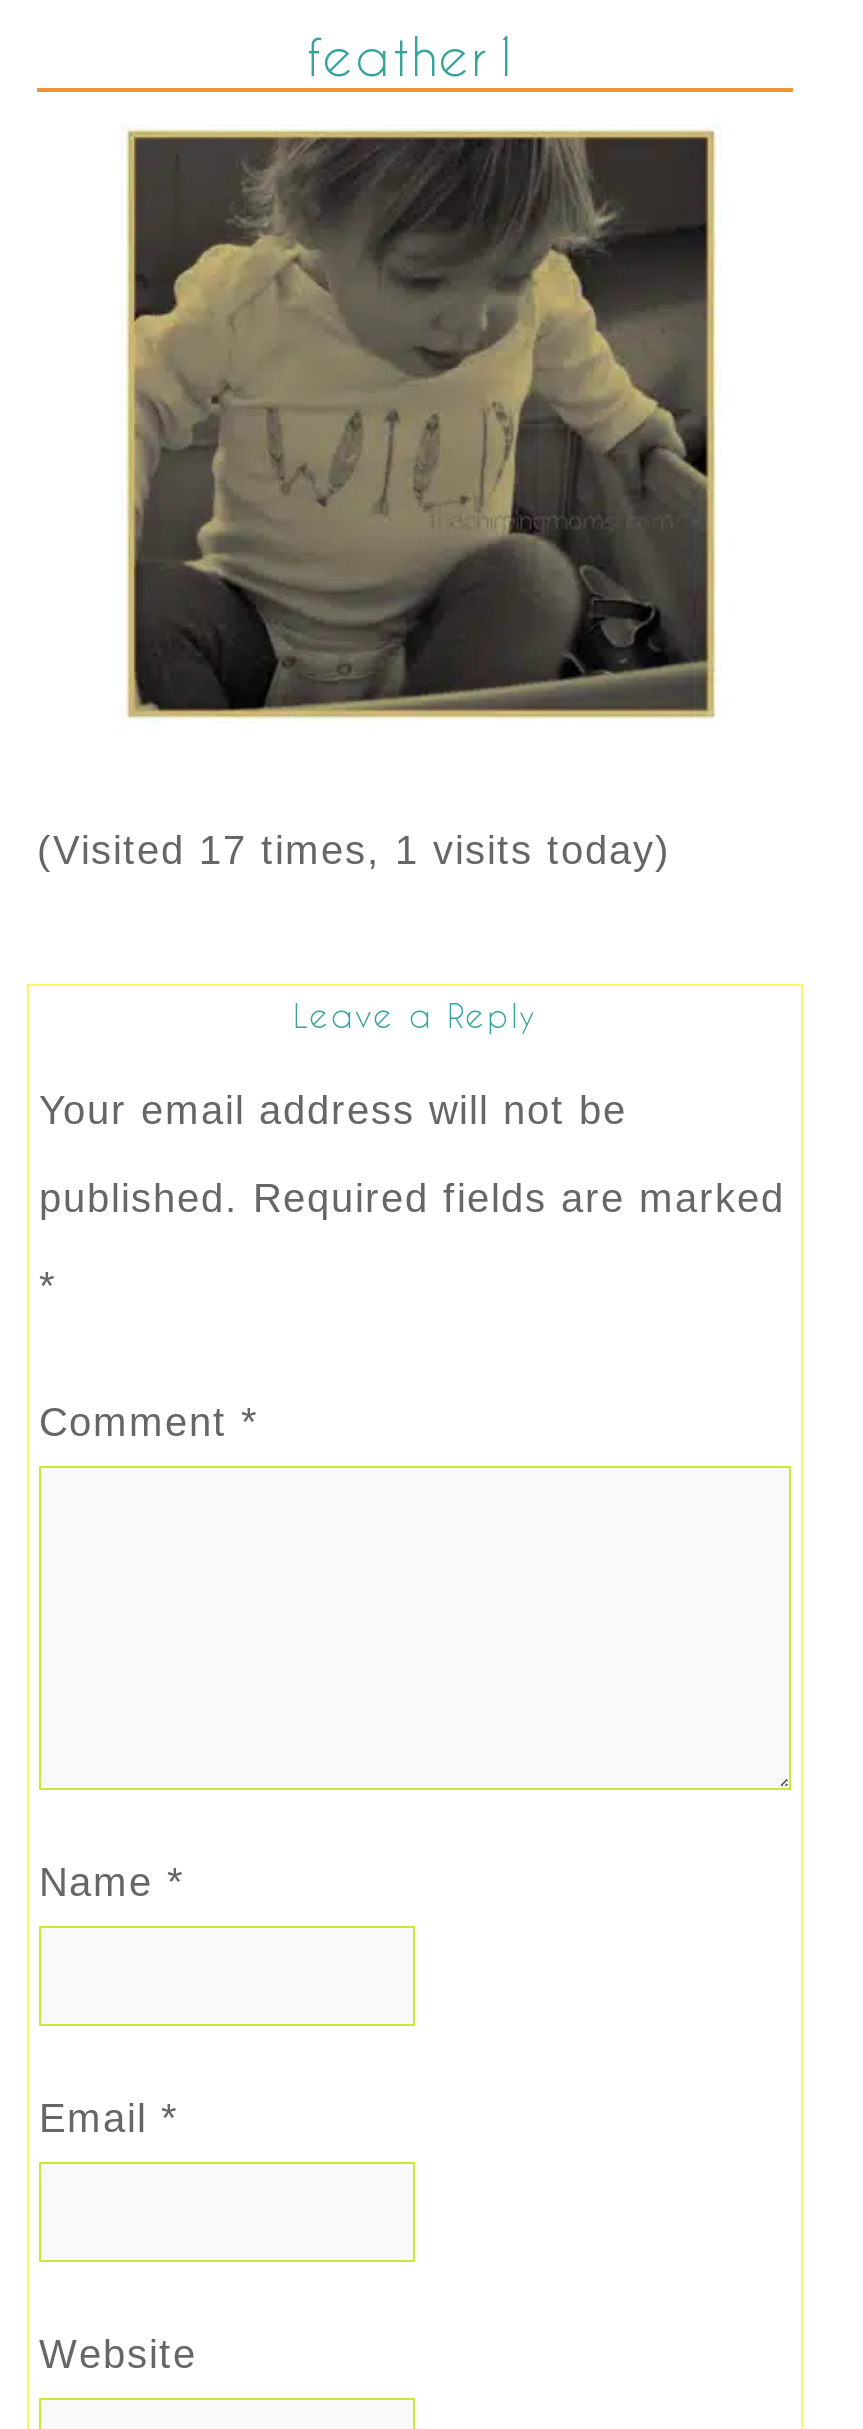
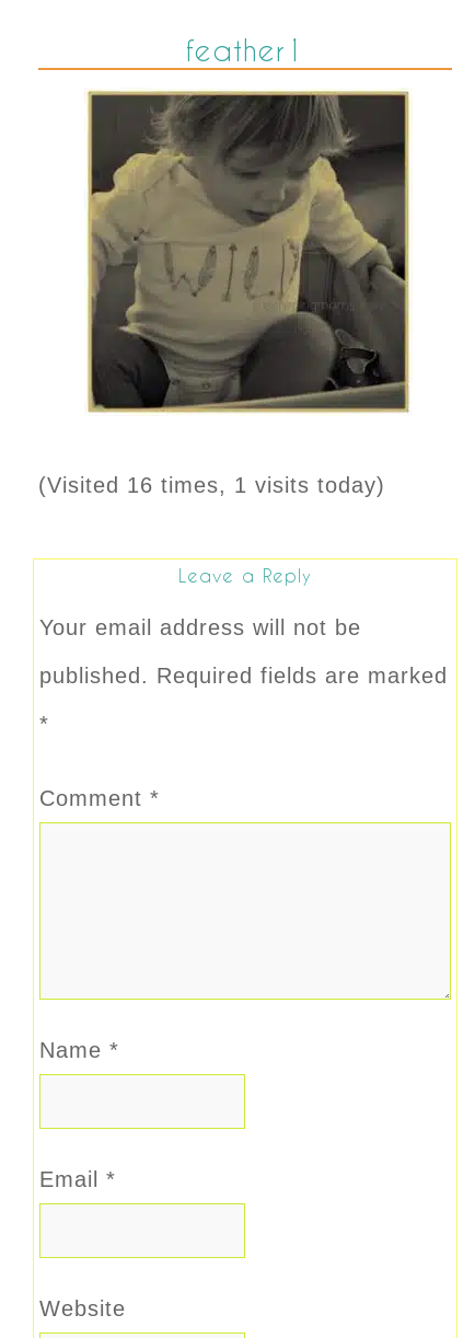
[37,828,671,872] (Visited 17 times, 1 visits today) -> [38,473,385,497] (Visited 16 times, 1 visits today)

